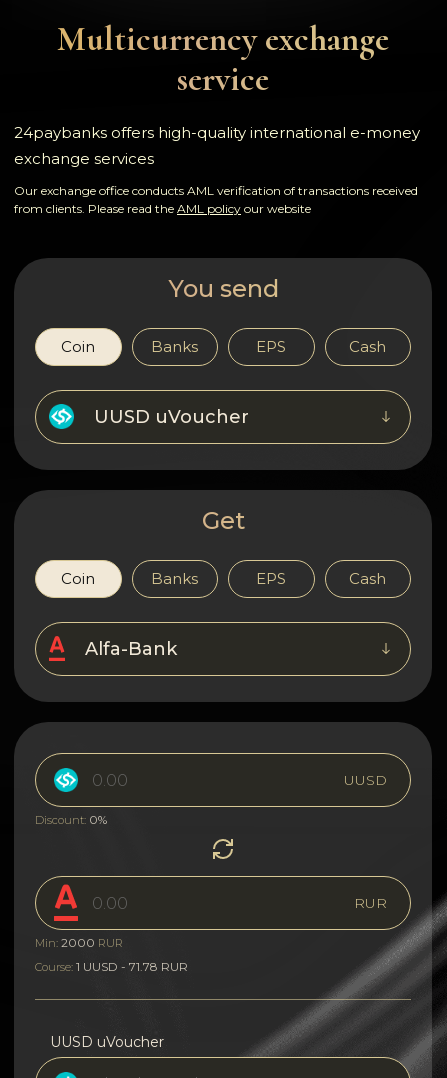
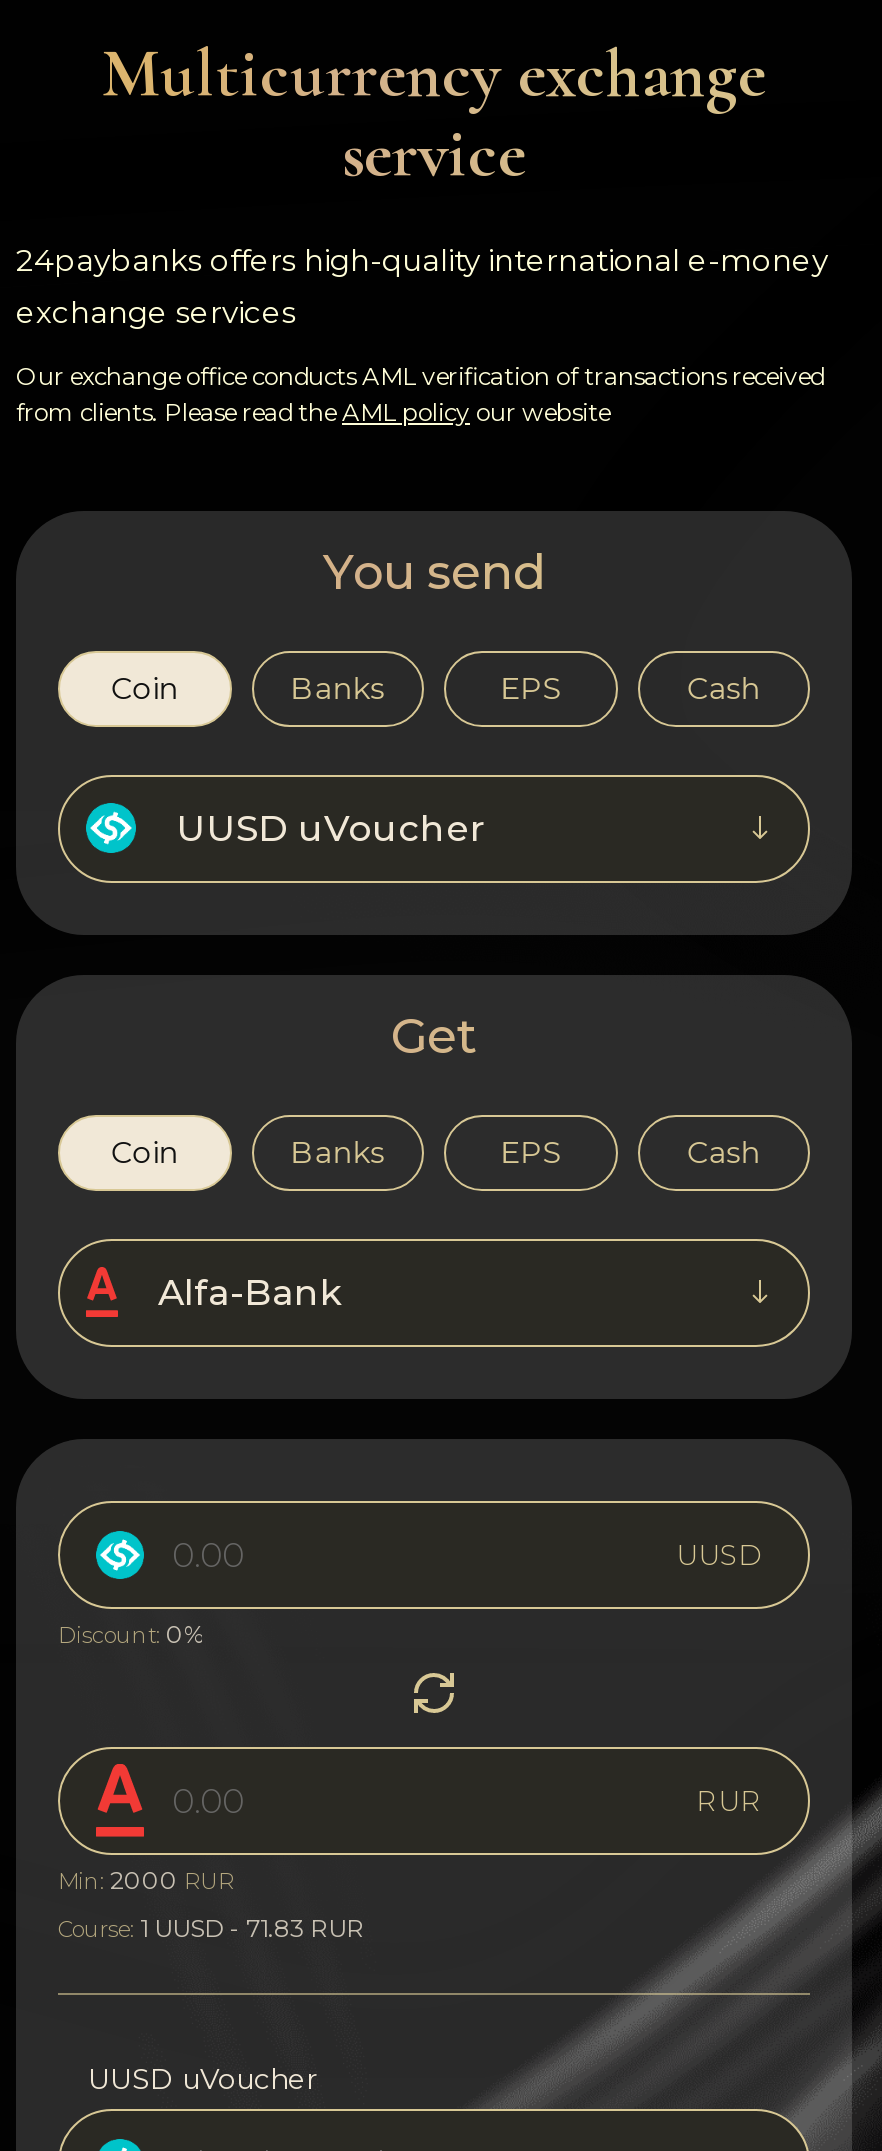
[35,959,188,974] Course: 1 UUSD - 71.78 RUR -> [58,1913,364,1943] Course: 1 UUSD - 71.83 RUR

